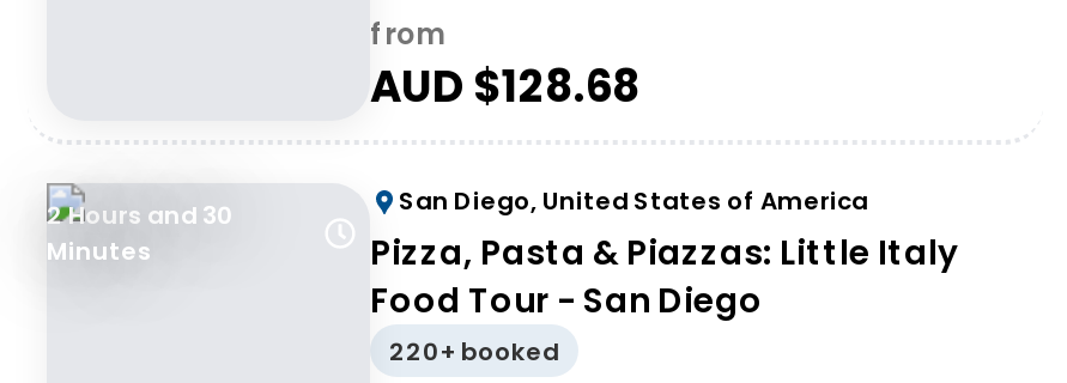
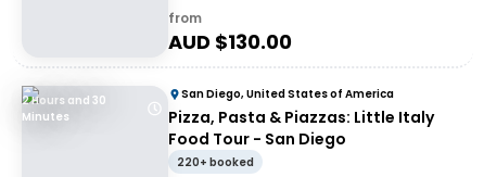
[370,56,641,116] AUD $128.68 -> [168,28,292,55] AUD $130.00

